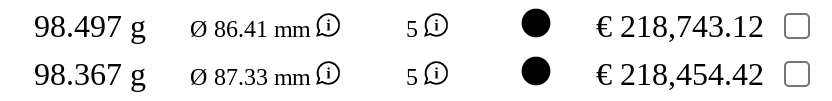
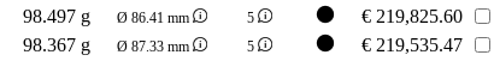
[596,9,764,43] €218,743.12 -> [361,6,463,26] €219,825.60
[596,57,764,91] €218,454.42 -> [361,35,463,55] €219,535.47

